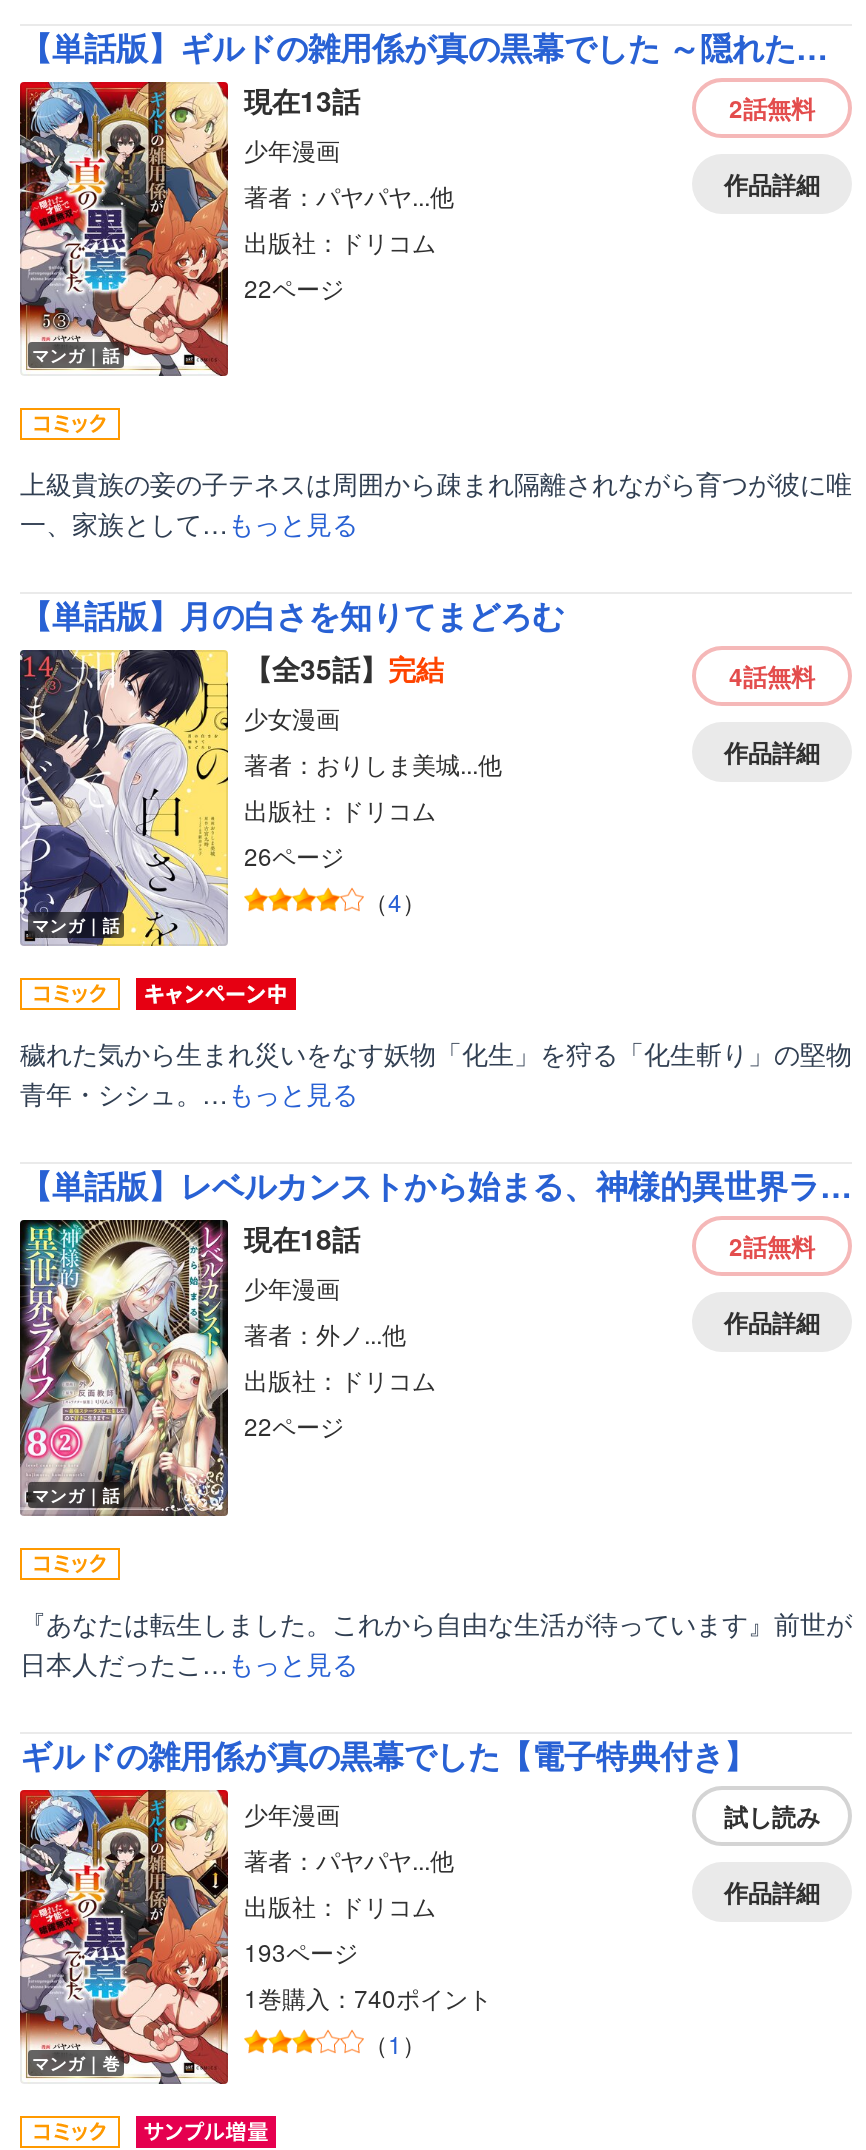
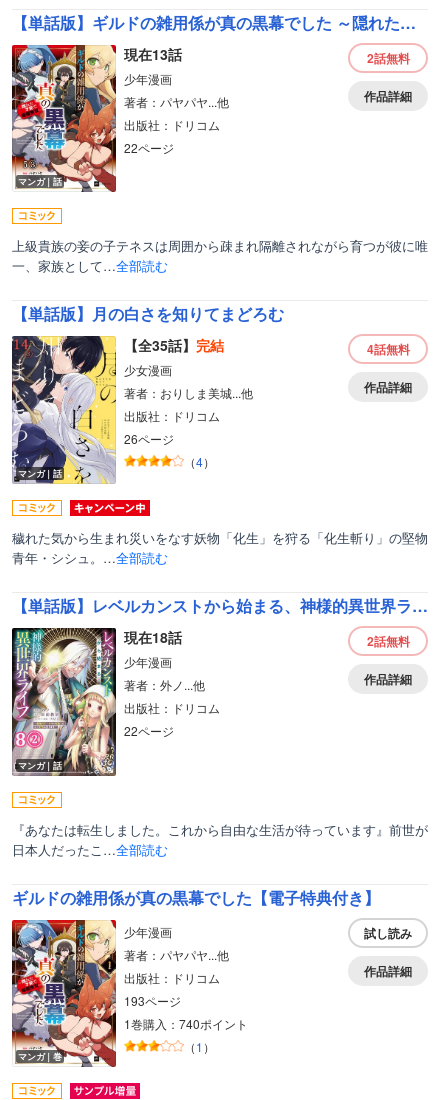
[20,505,358,543] 一、家族として…もっと見る -> [12,256,168,275] 一、家族として…全部読む
[20,1074,358,1112] 青年・シシュ。…もっと見る -> [12,548,168,567] 青年・シシュ。…全部読む
[20,1643,358,1681] 日本人だったこ…もっと見る -> [12,840,168,859] 日本人だったこ…全部読む

